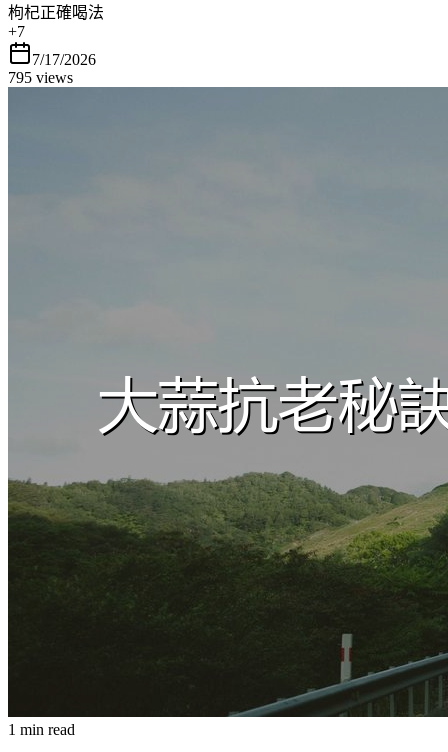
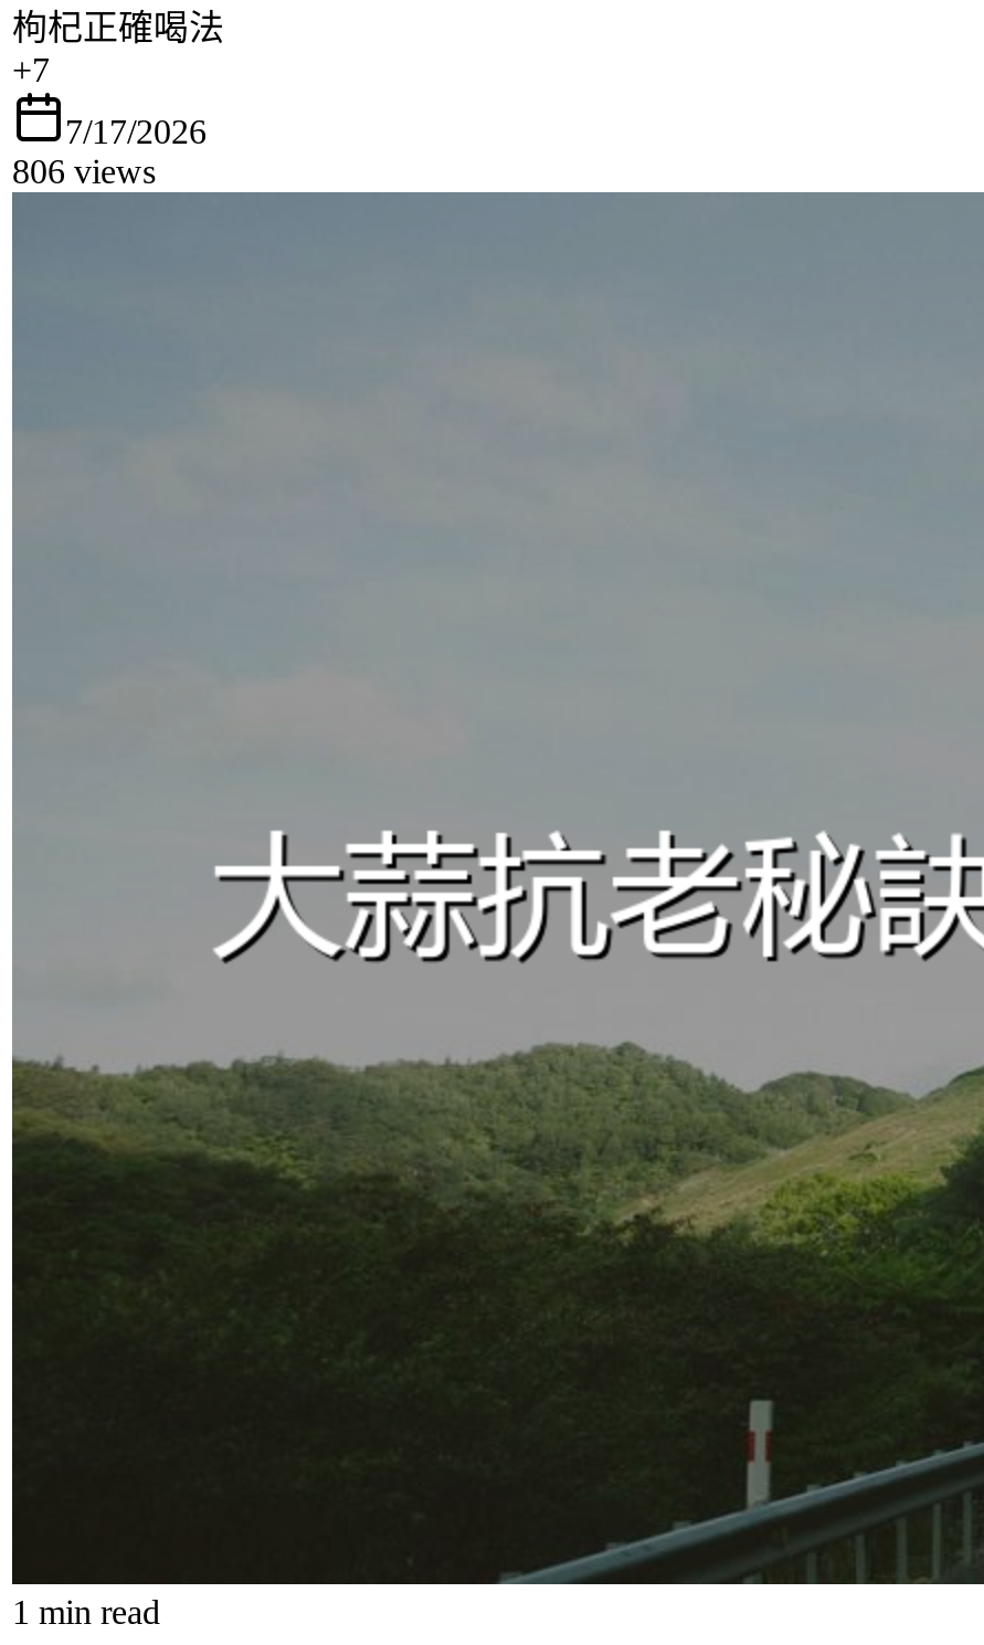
[8,69,73,86] 795 views -> [12,152,156,190] 806 views

